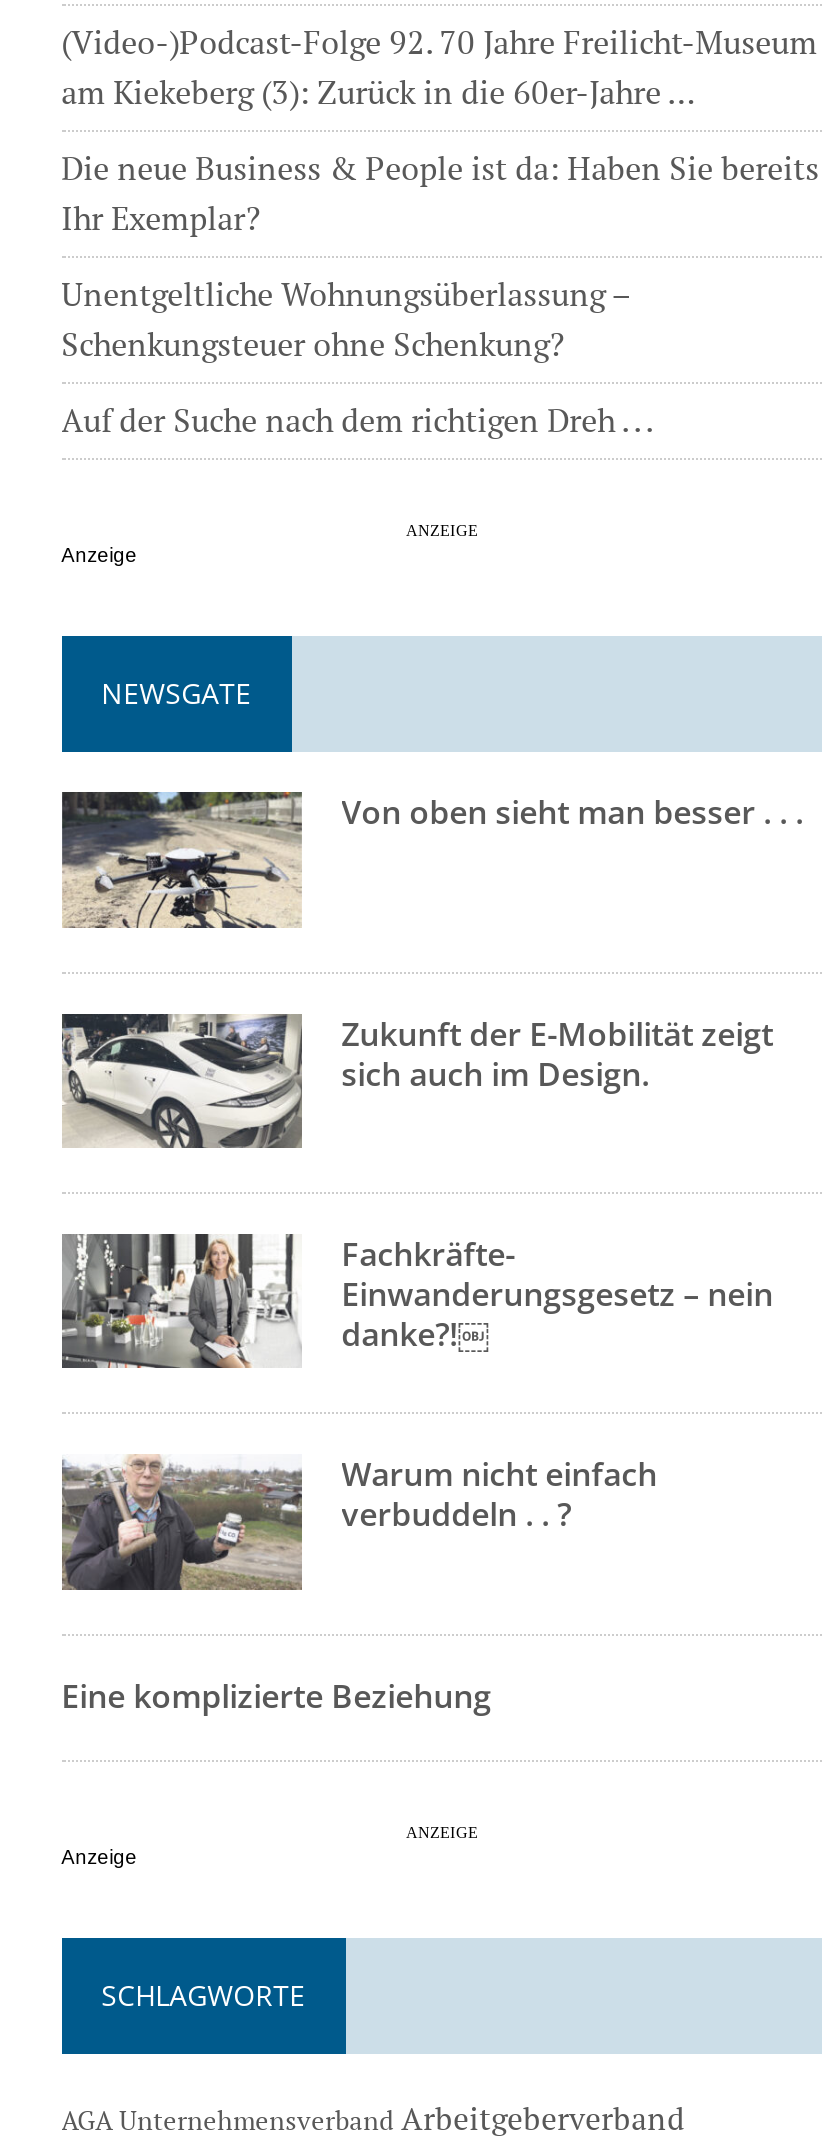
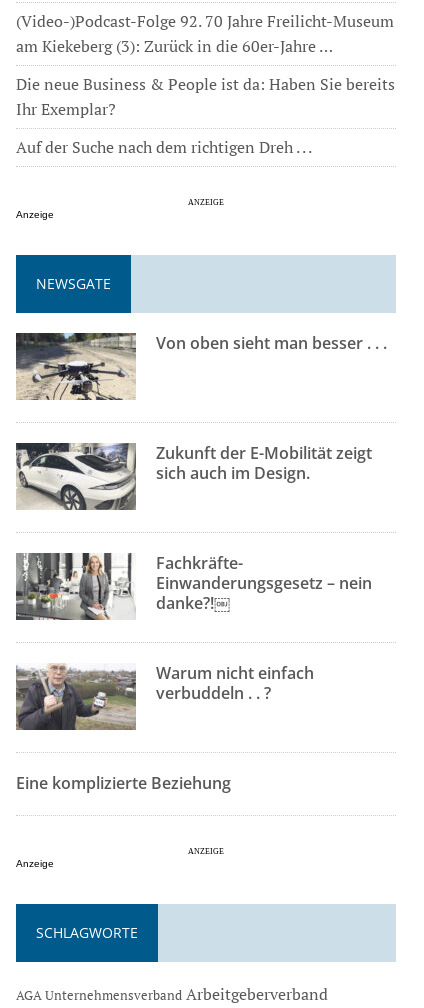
[61,273,629,367] Unentgeltliche Wohnungsüberlassung – | Schenkungsteuer ohne Schenkung? -> none

